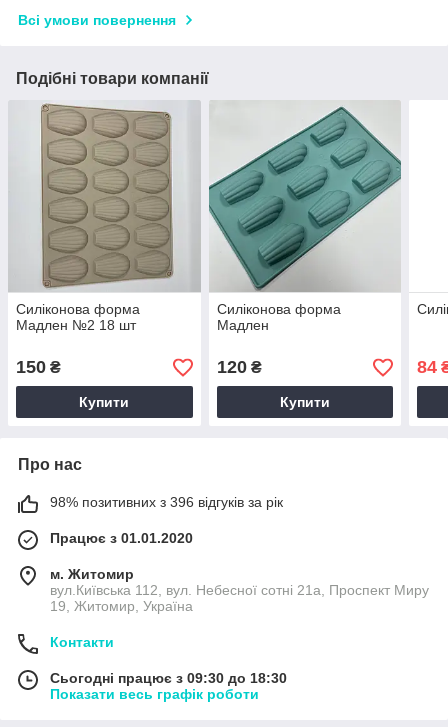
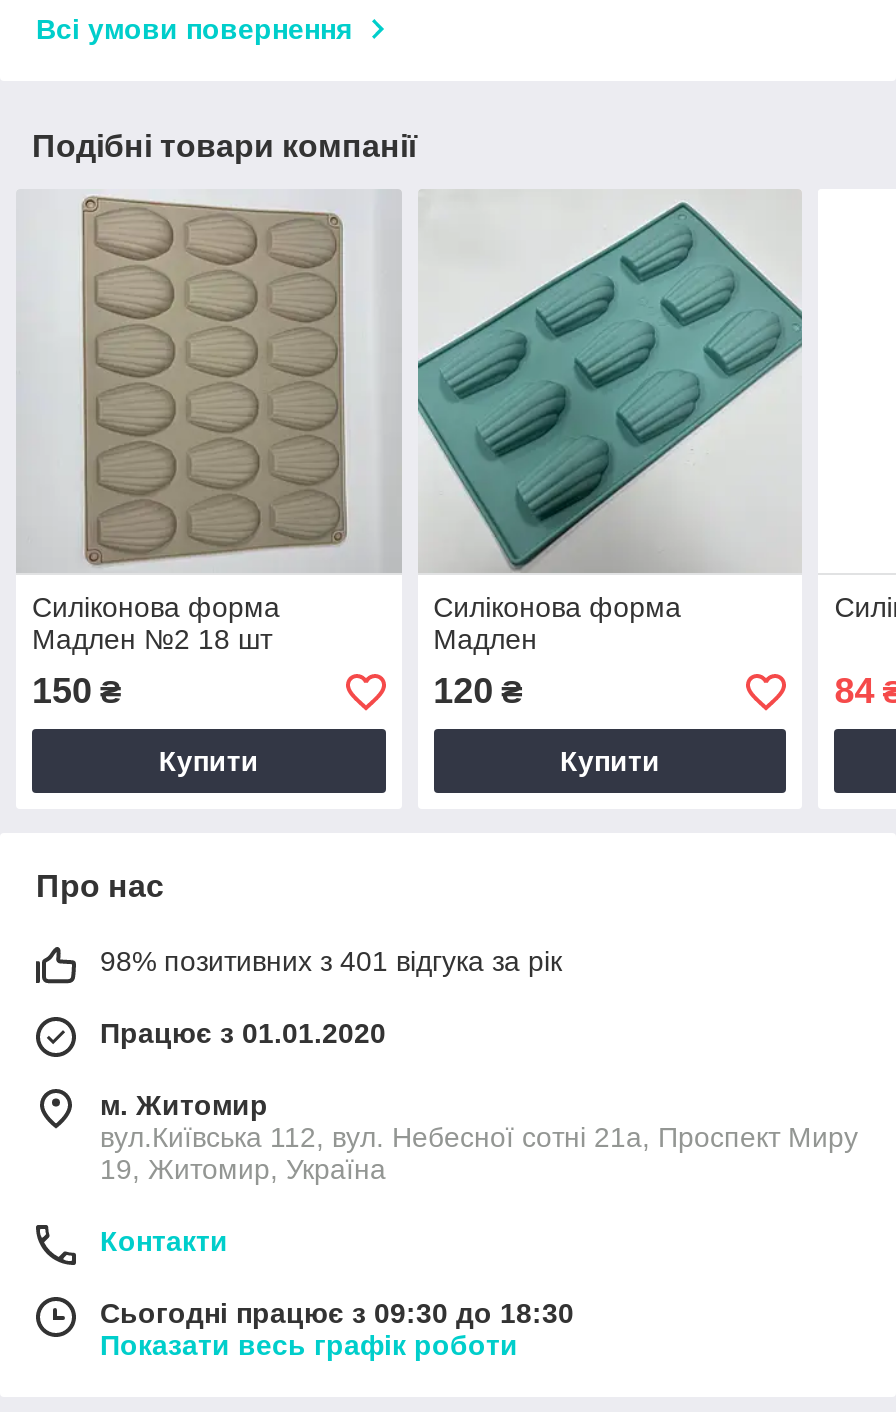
[50,494,283,510] 98% позитивних з 396 відгуків за рік -> [100,946,562,978] 98% позитивних з 401 відгука за рік

